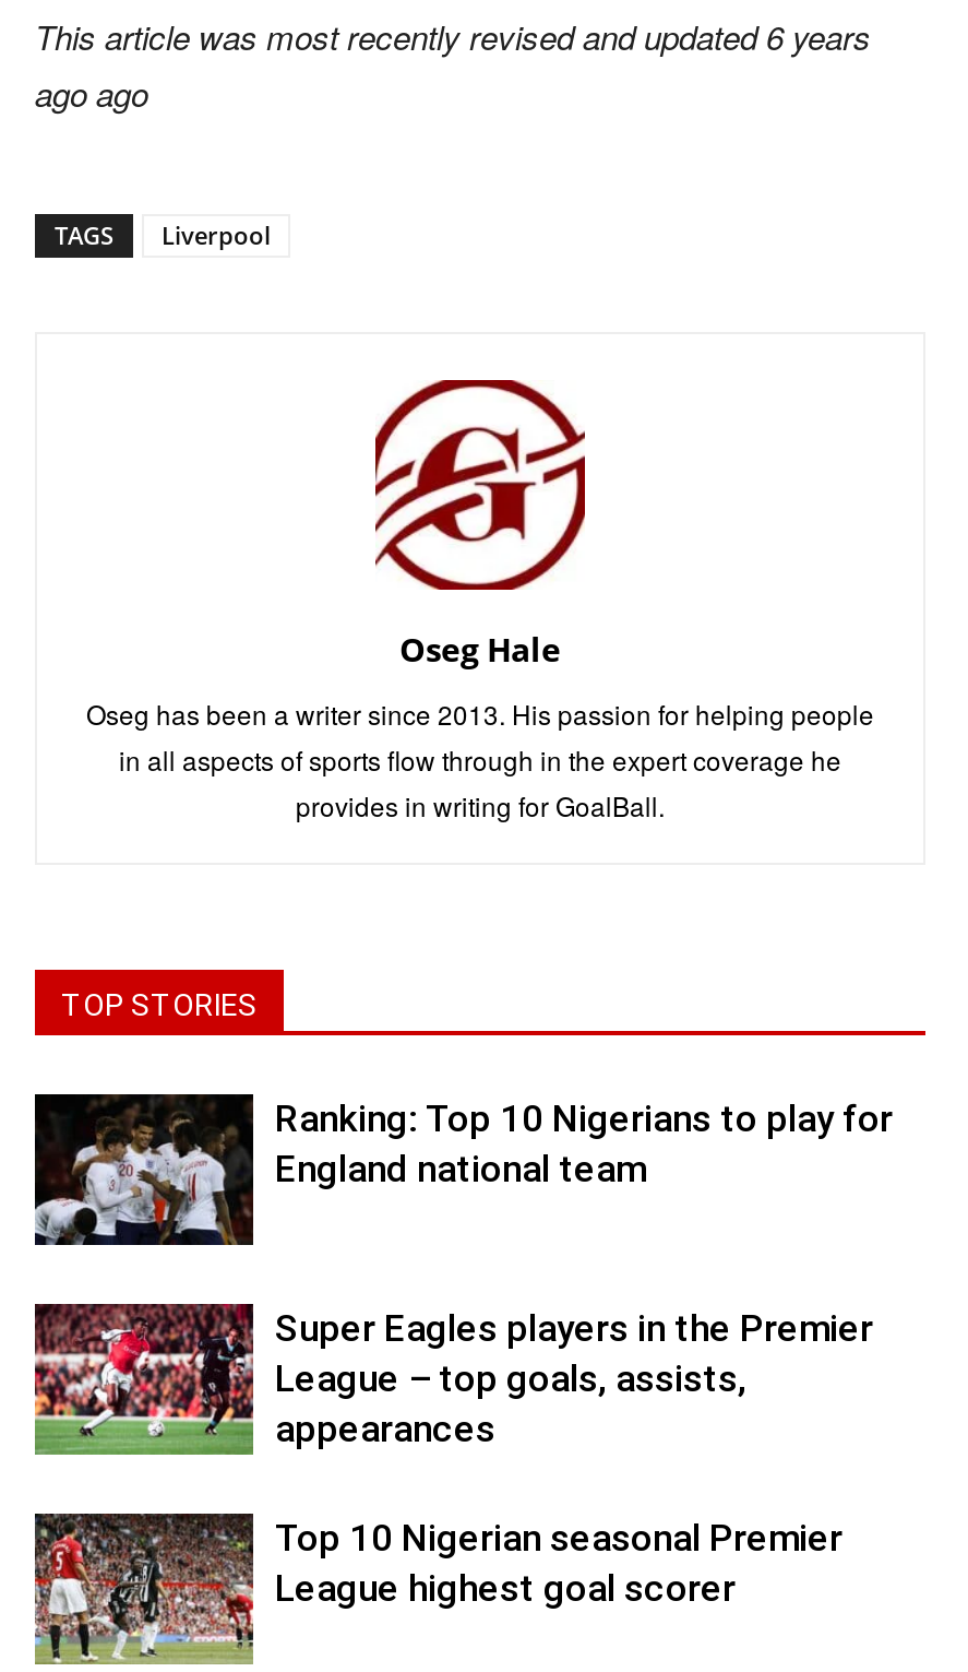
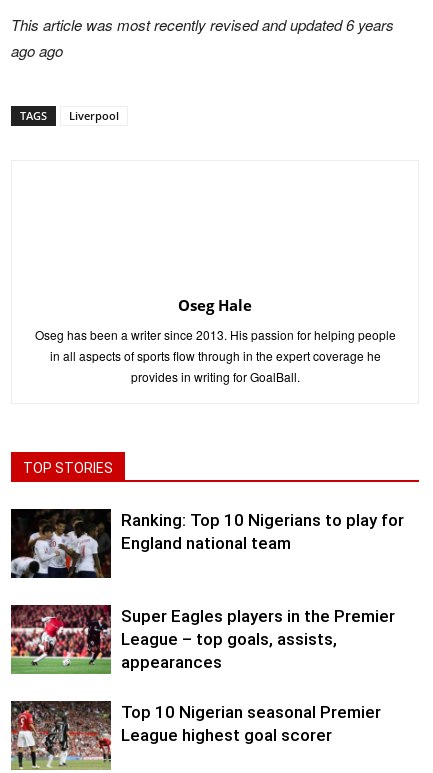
[373,378,587,592] [image] -> none

